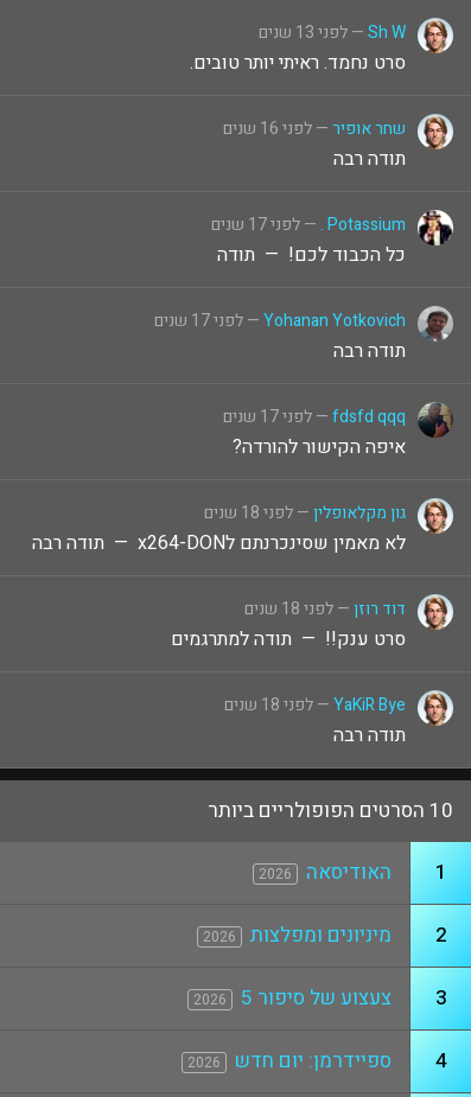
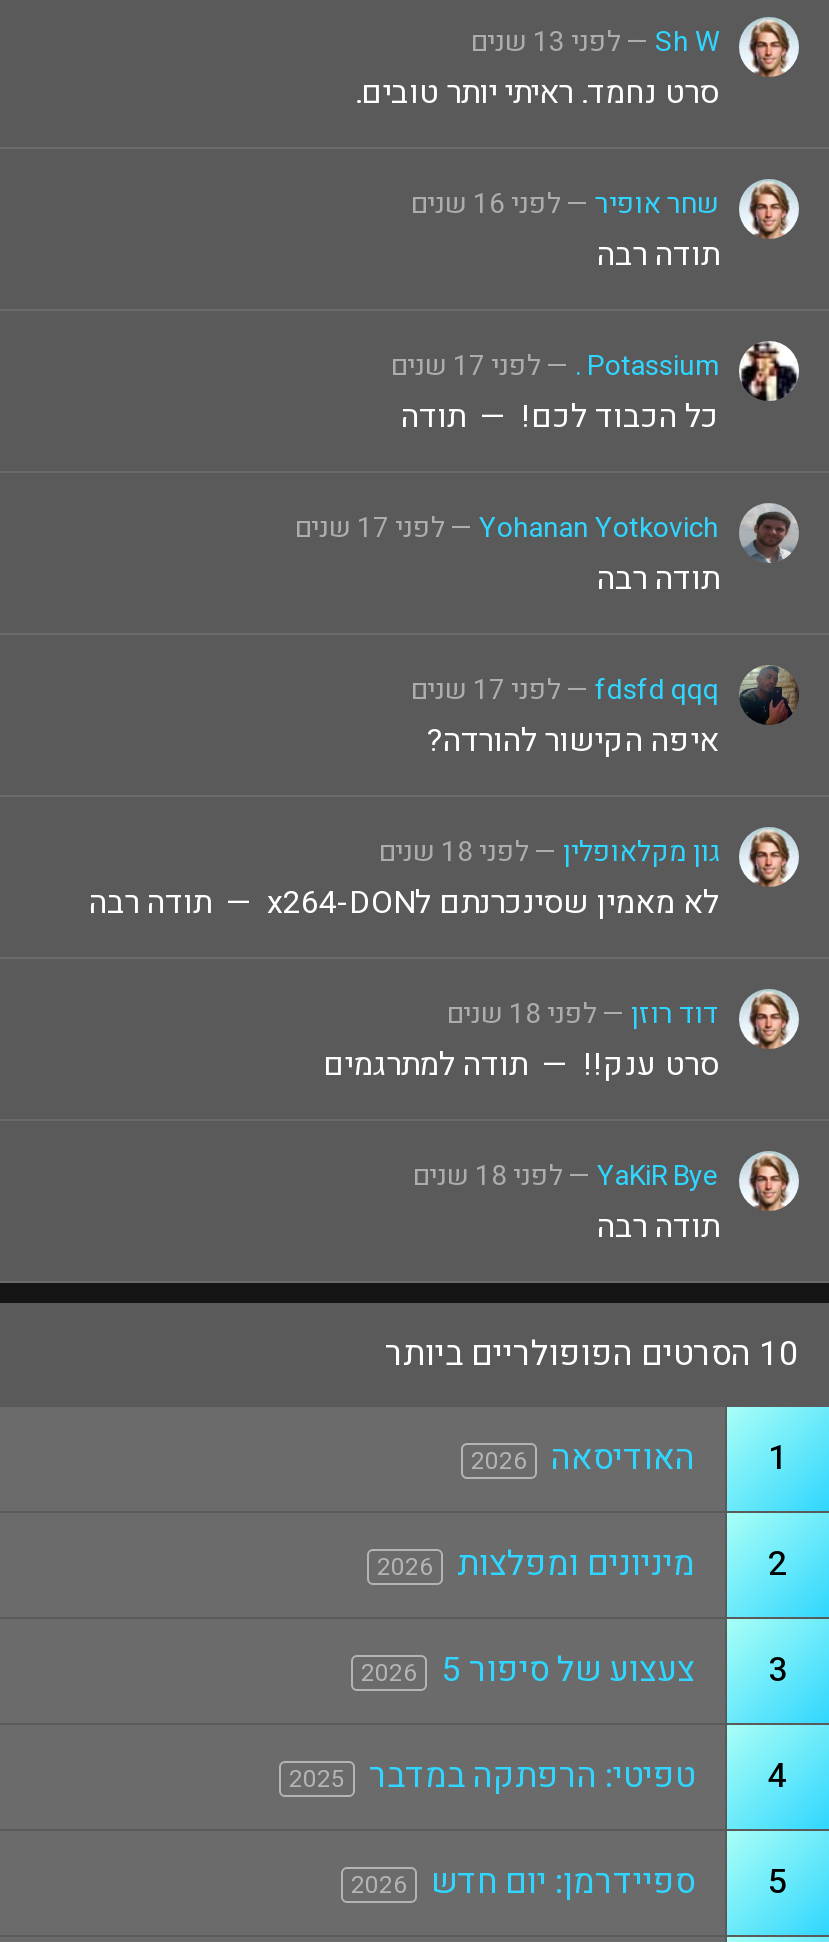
none -> [289,1751,788,1907] טפיטי: הרפתקה במדבר | 2025 | 5

